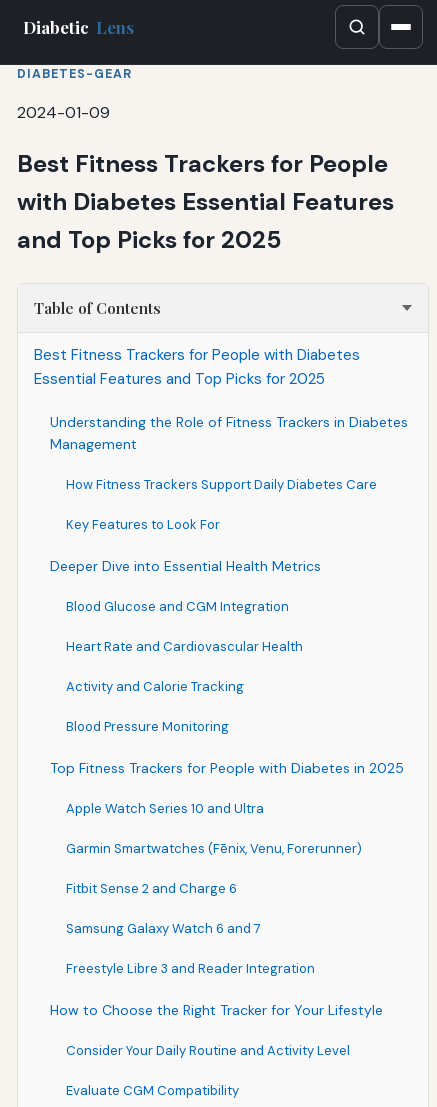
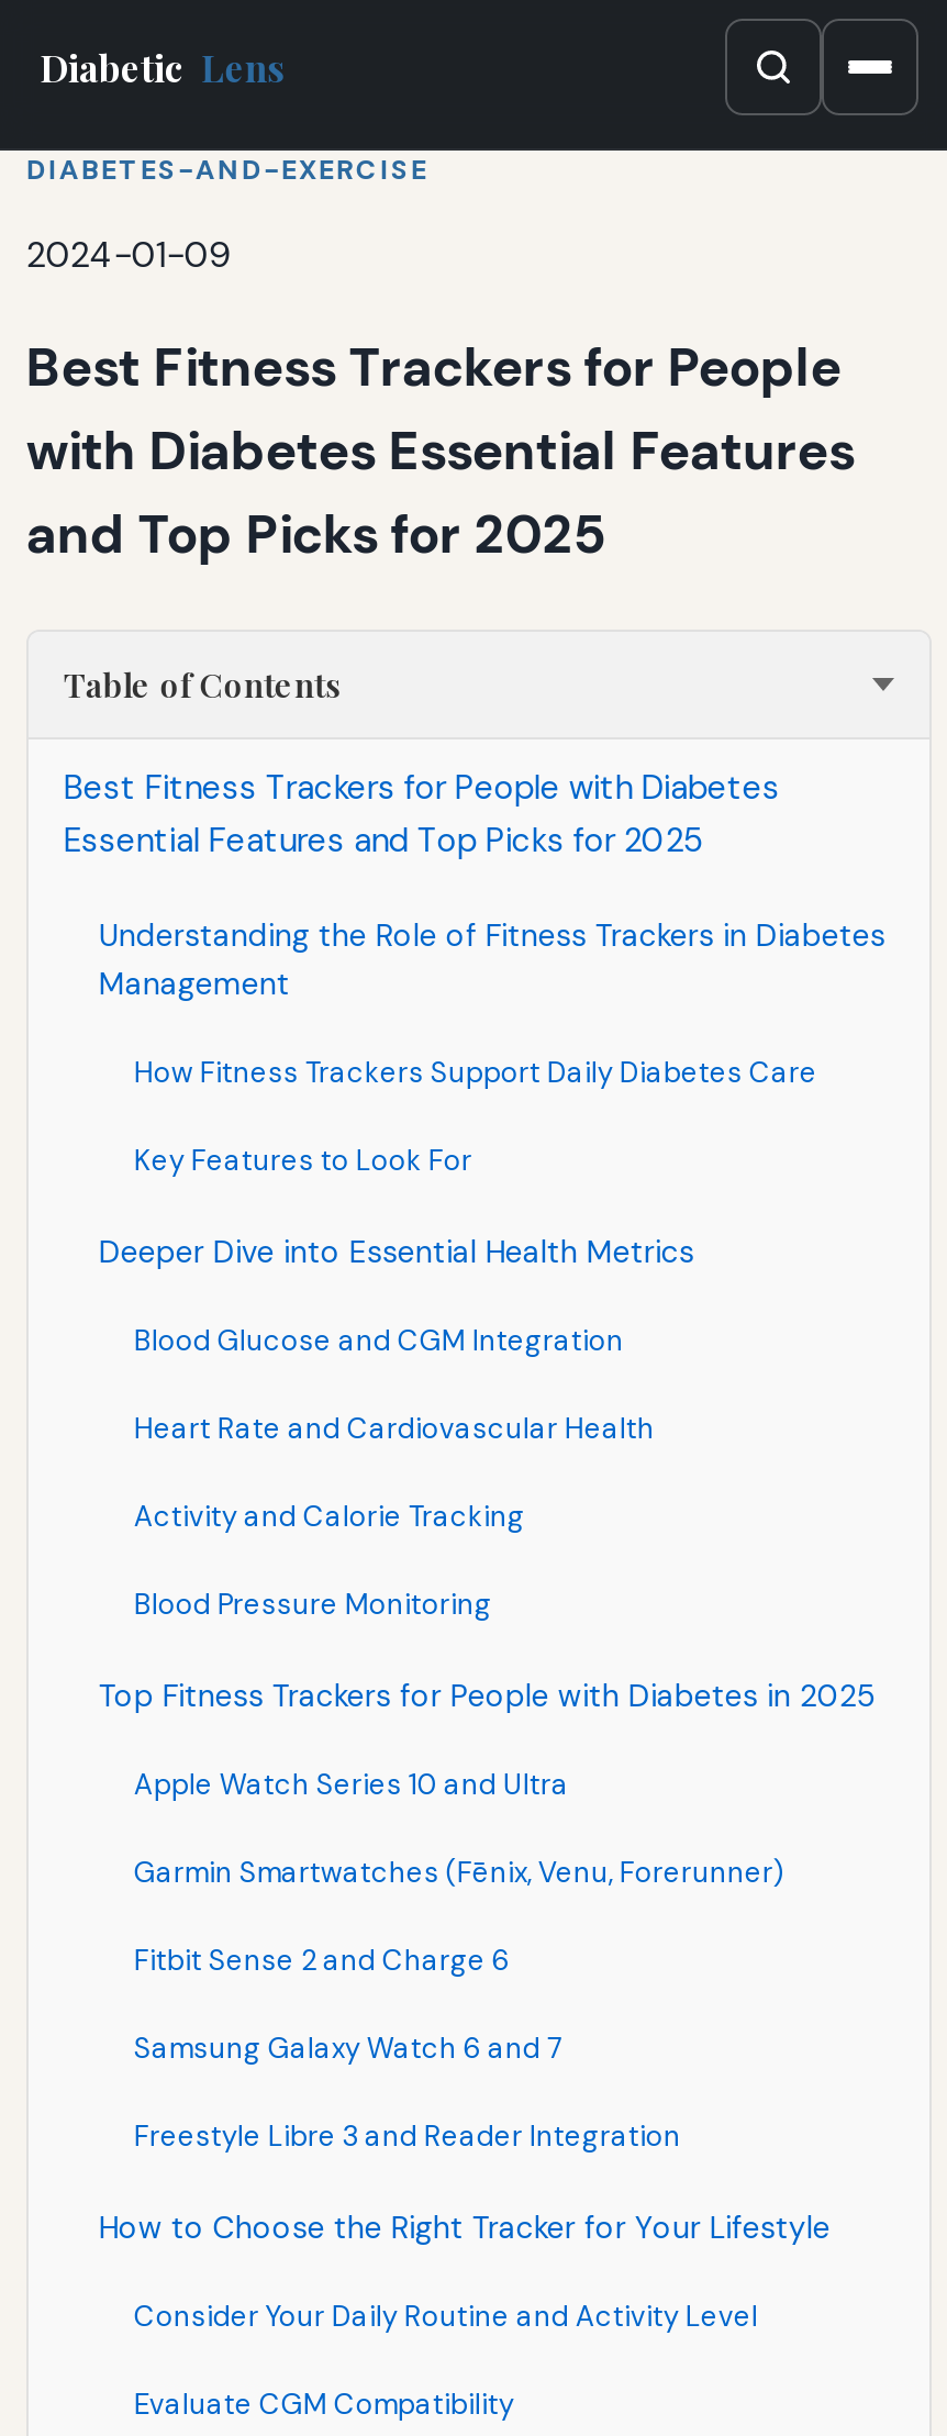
[17,66,132,82] DIABETES-GEAR -> [26,152,428,187] DIABETES-AND-EXERCISE

